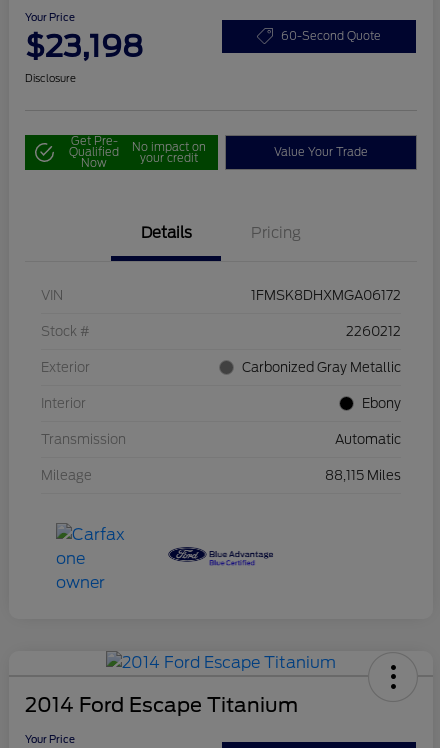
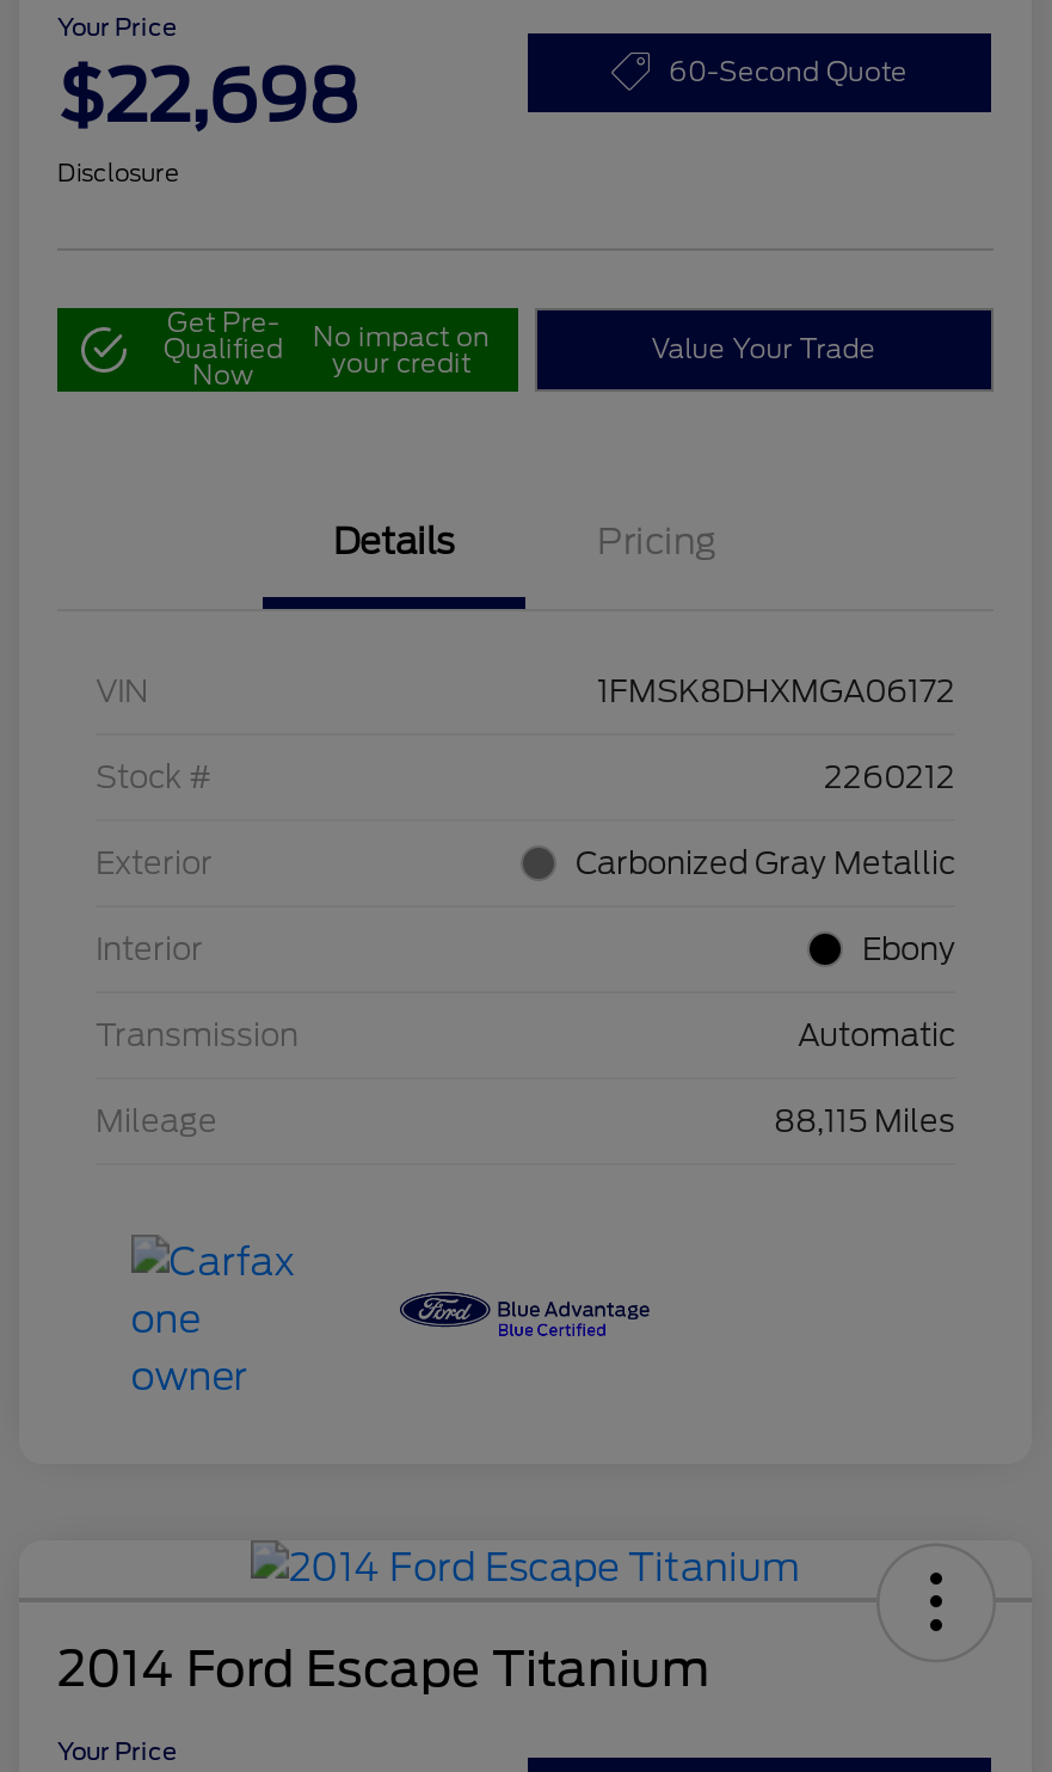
[25,28,143,64] $23,198 -> [57,53,358,139] $22,698

